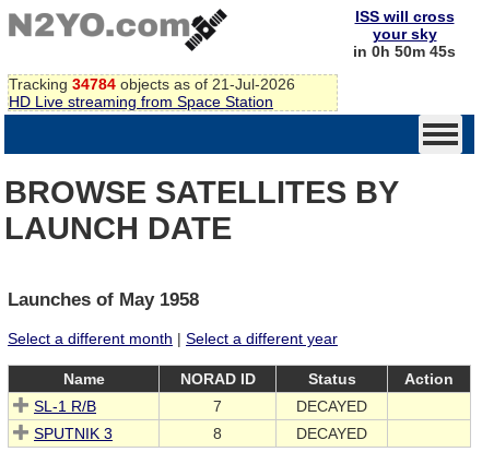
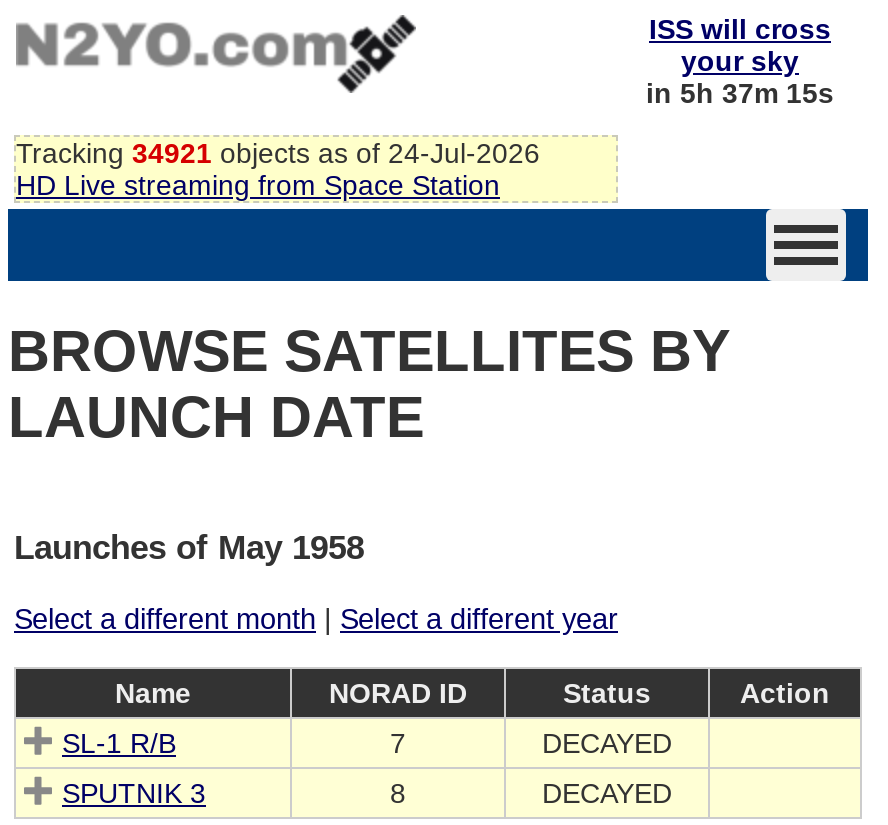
[353,43,456,60] in 0h 50m 45s -> [646,77,834,109] in 5h 37m 15s
[9,75,295,93] Tracking 34784 objects as of 21-Jul-2026 -> [16,137,540,169] Tracking 34921 objects as of 24-Jul-2026

